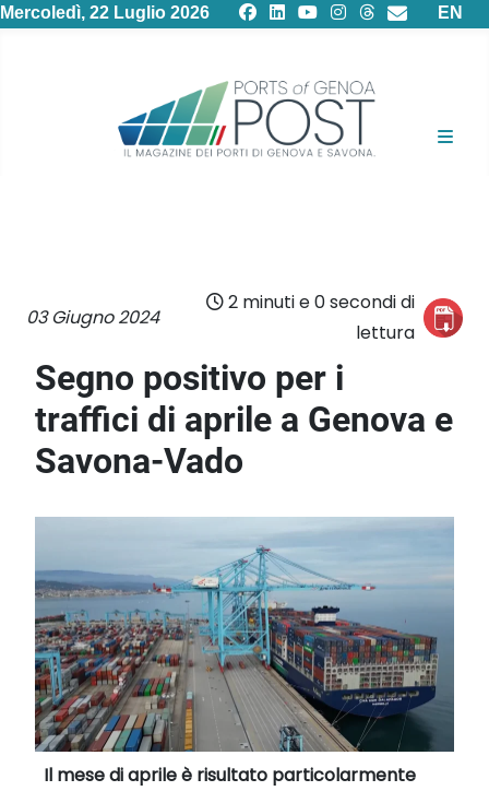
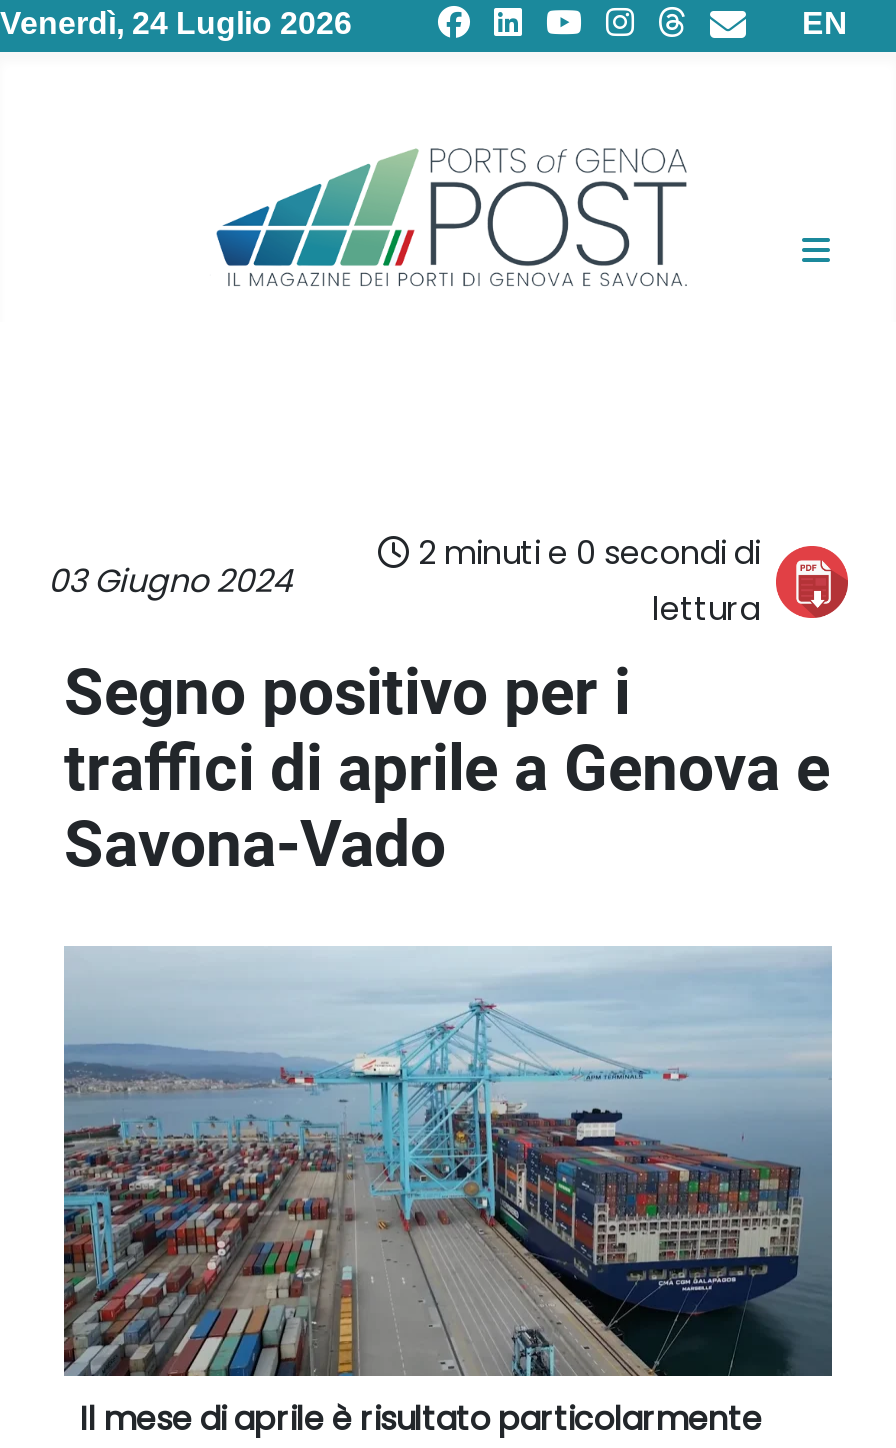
[0,3,210,22] Mercoledì, 22 Luglio 2026 -> [0,6,352,40] Venerdì, 24 Luglio 2026

